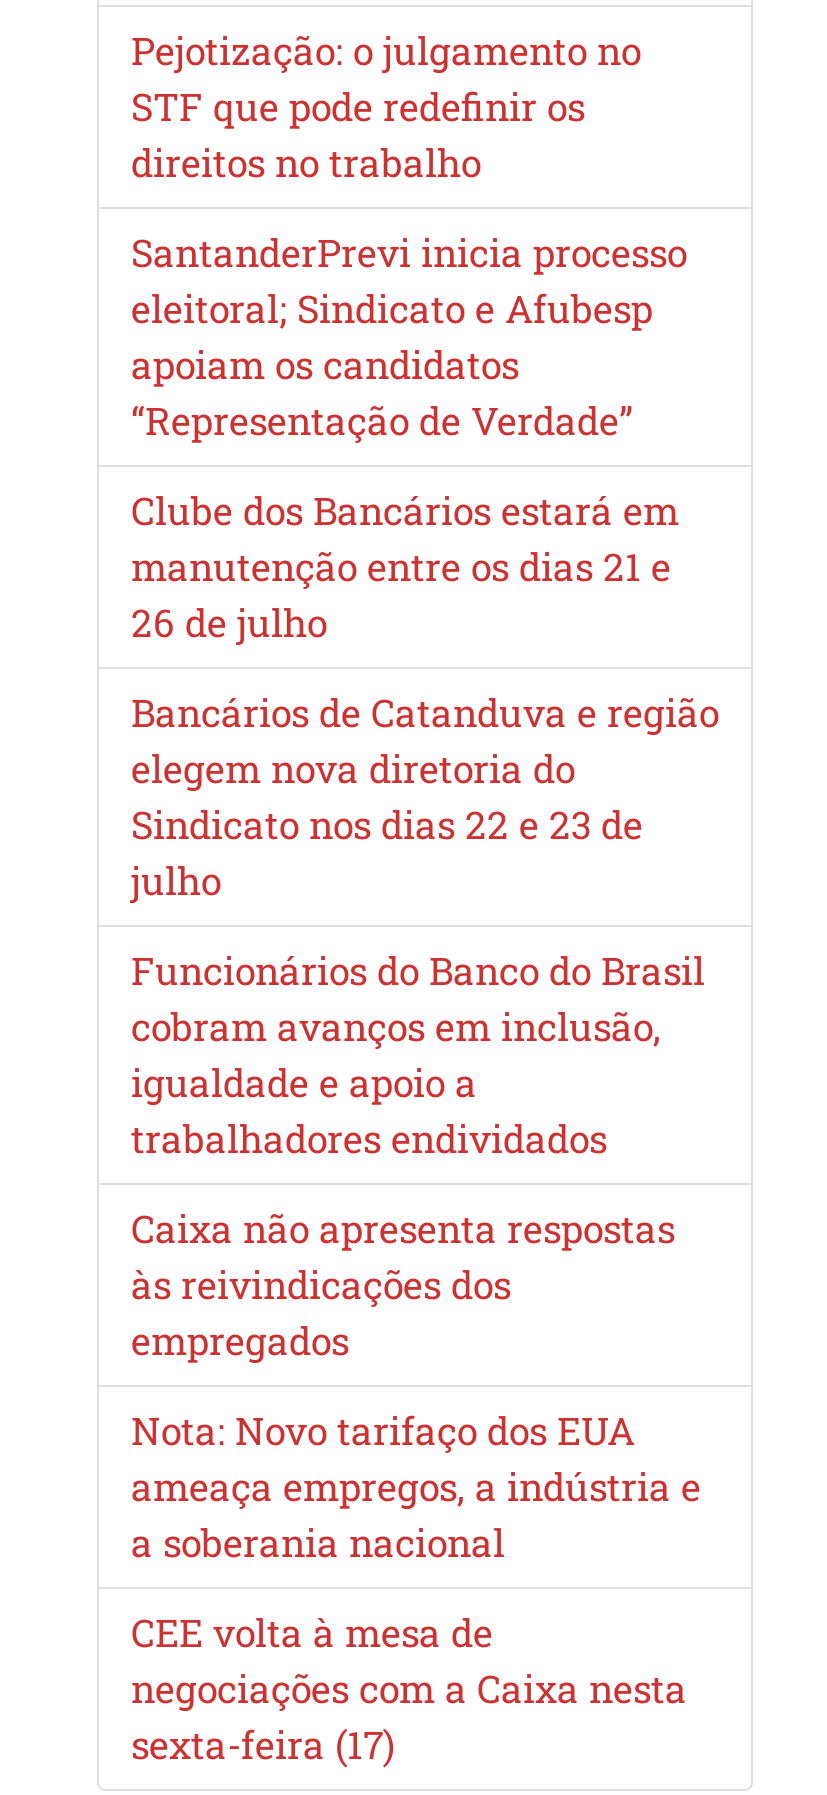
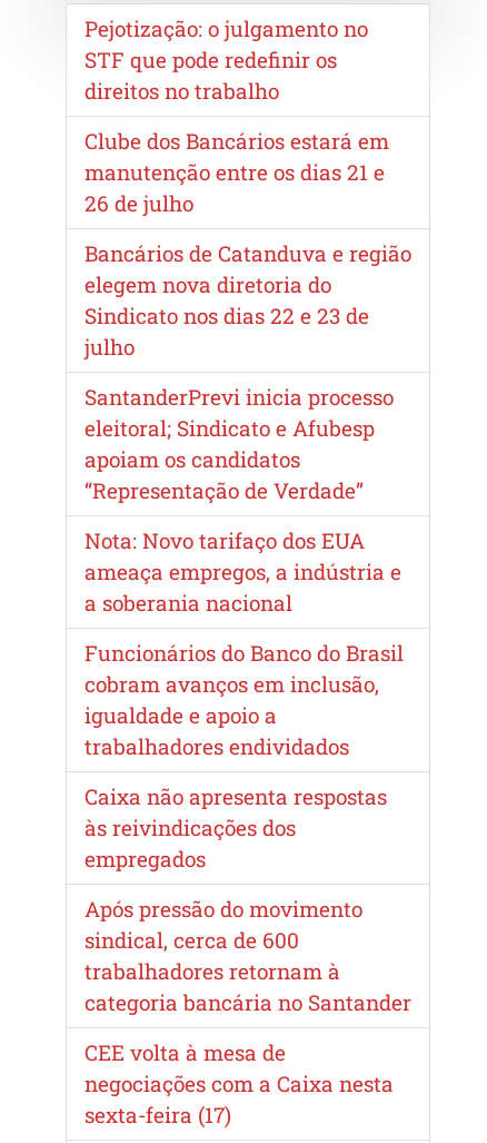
moved [131,226,687,444] -> [85,382,394,504]: SantanderPrevi inicia processo | eleitoral; Sindicato e Afubesp | apoiam os candidatos | “Representação de Verdade”
moved [131,484,719,904] -> [85,126,411,360]: Clube dos Bancários estará em | manutenção entre os dias 21 e | 26 de julho | Bancários de Catanduva e região | elegem nova diretoria do | Sindicato nos dias 22 e 23 de | julho
none -> [85,894,411,1016] Após pressão do movimento | sindical, cerca de 600 | trabalhadores retornam à | categoria bancária no Santander
moved [131,1404,701,1566] -> [85,526,401,616]: Nota: Novo tarifaço dos EUA | ameaça empregos, a indústria e | a soberania nacional

